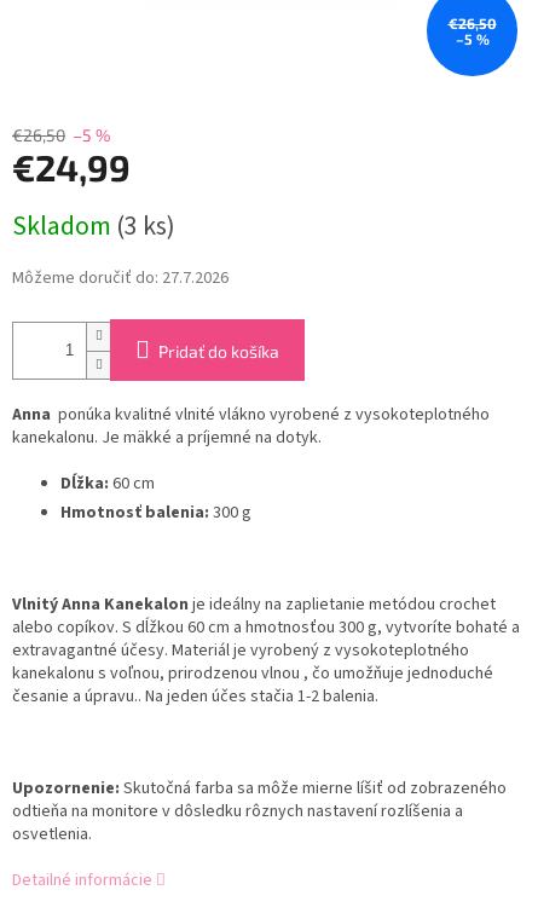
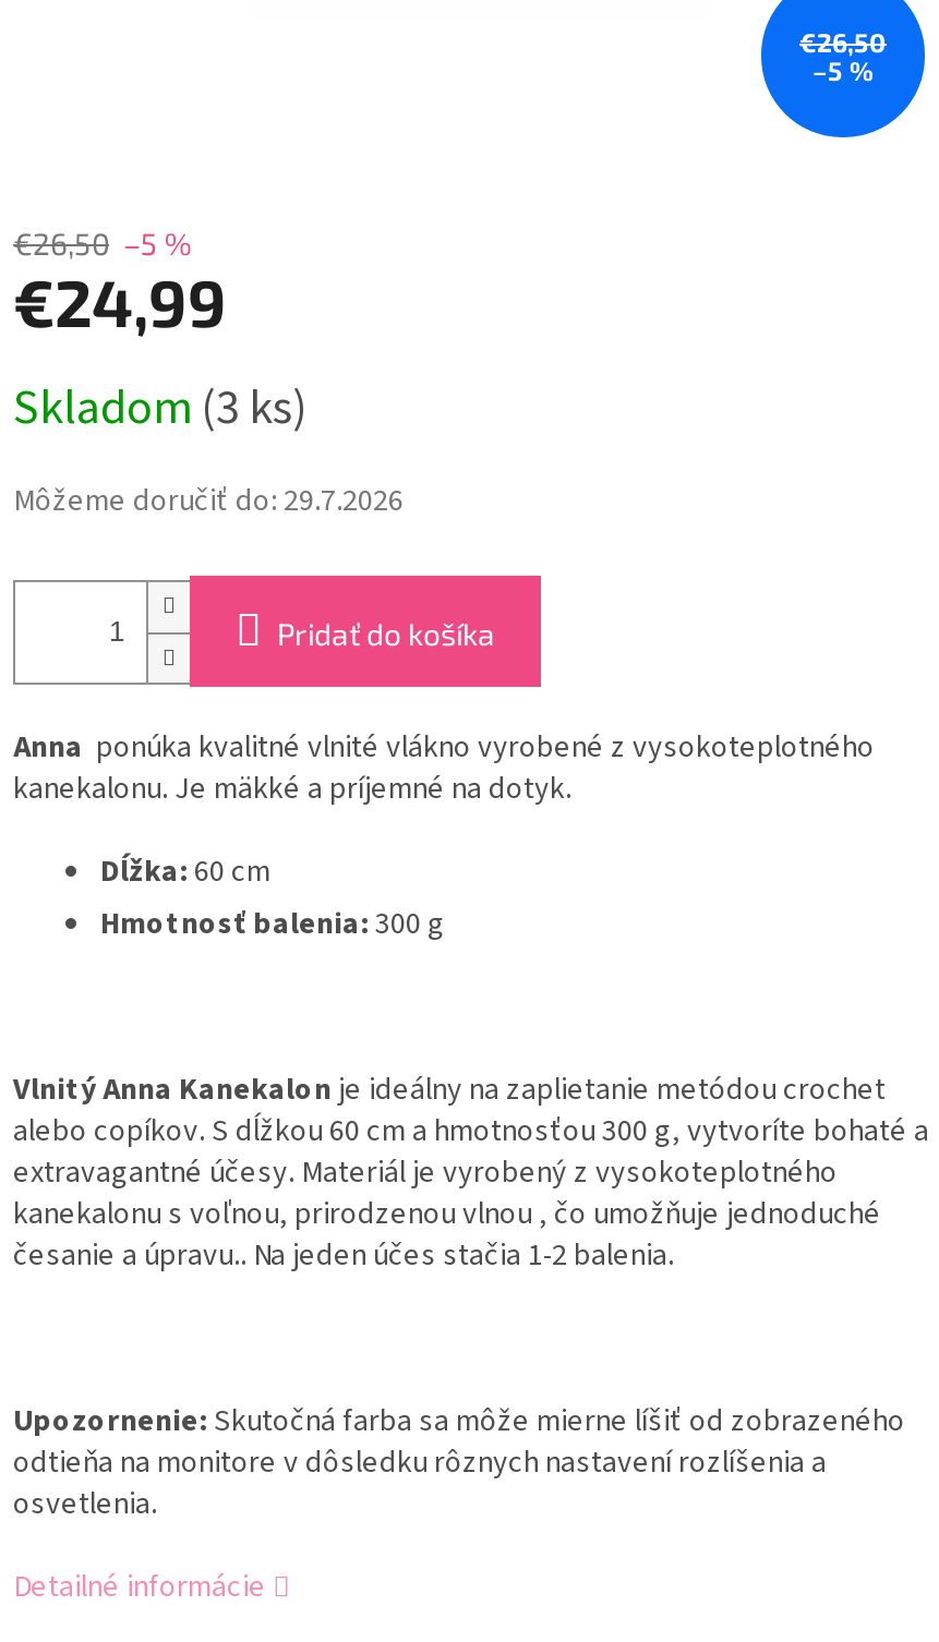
[12,267,228,291] Môžeme doručiť do: 27.7.2026 -> [13,481,404,524] Môžeme doručiť do: 29.7.2026

